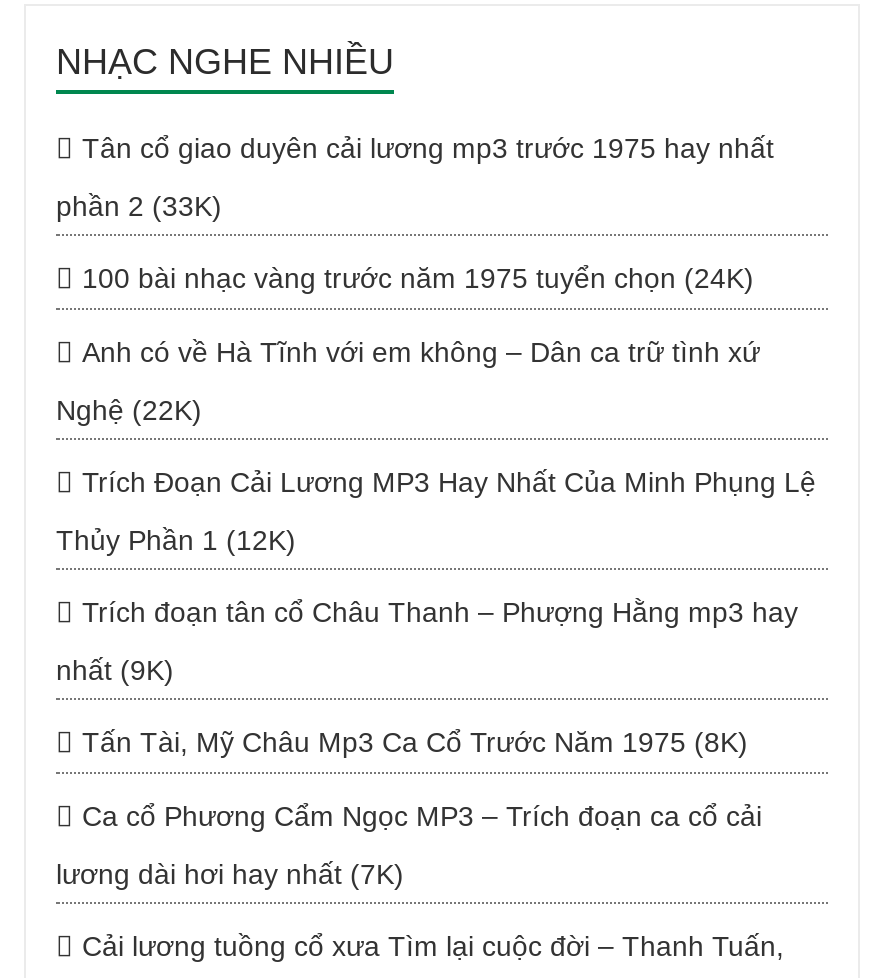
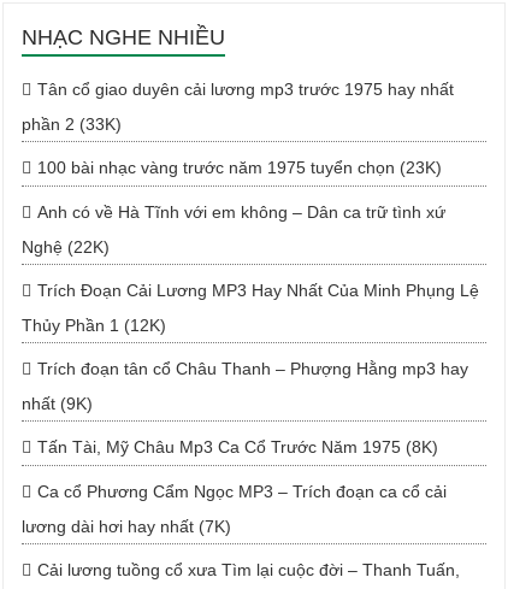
[82,262,754,294] 100 bài nhạc vàng trước năm 1975 tuyển chọn (24K) -> [37,158,442,177] 100 bài nhạc vàng trước năm 1975 tuyển chọn (23K)

